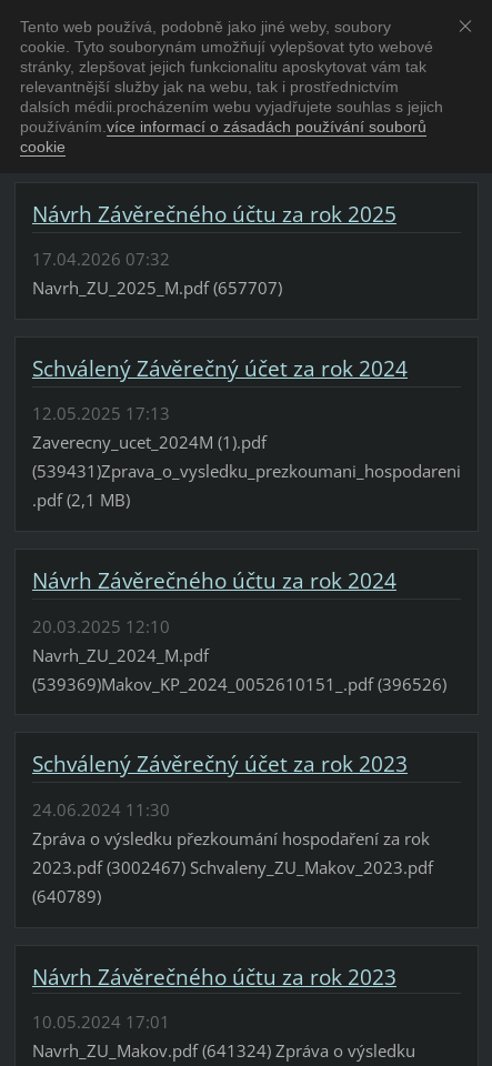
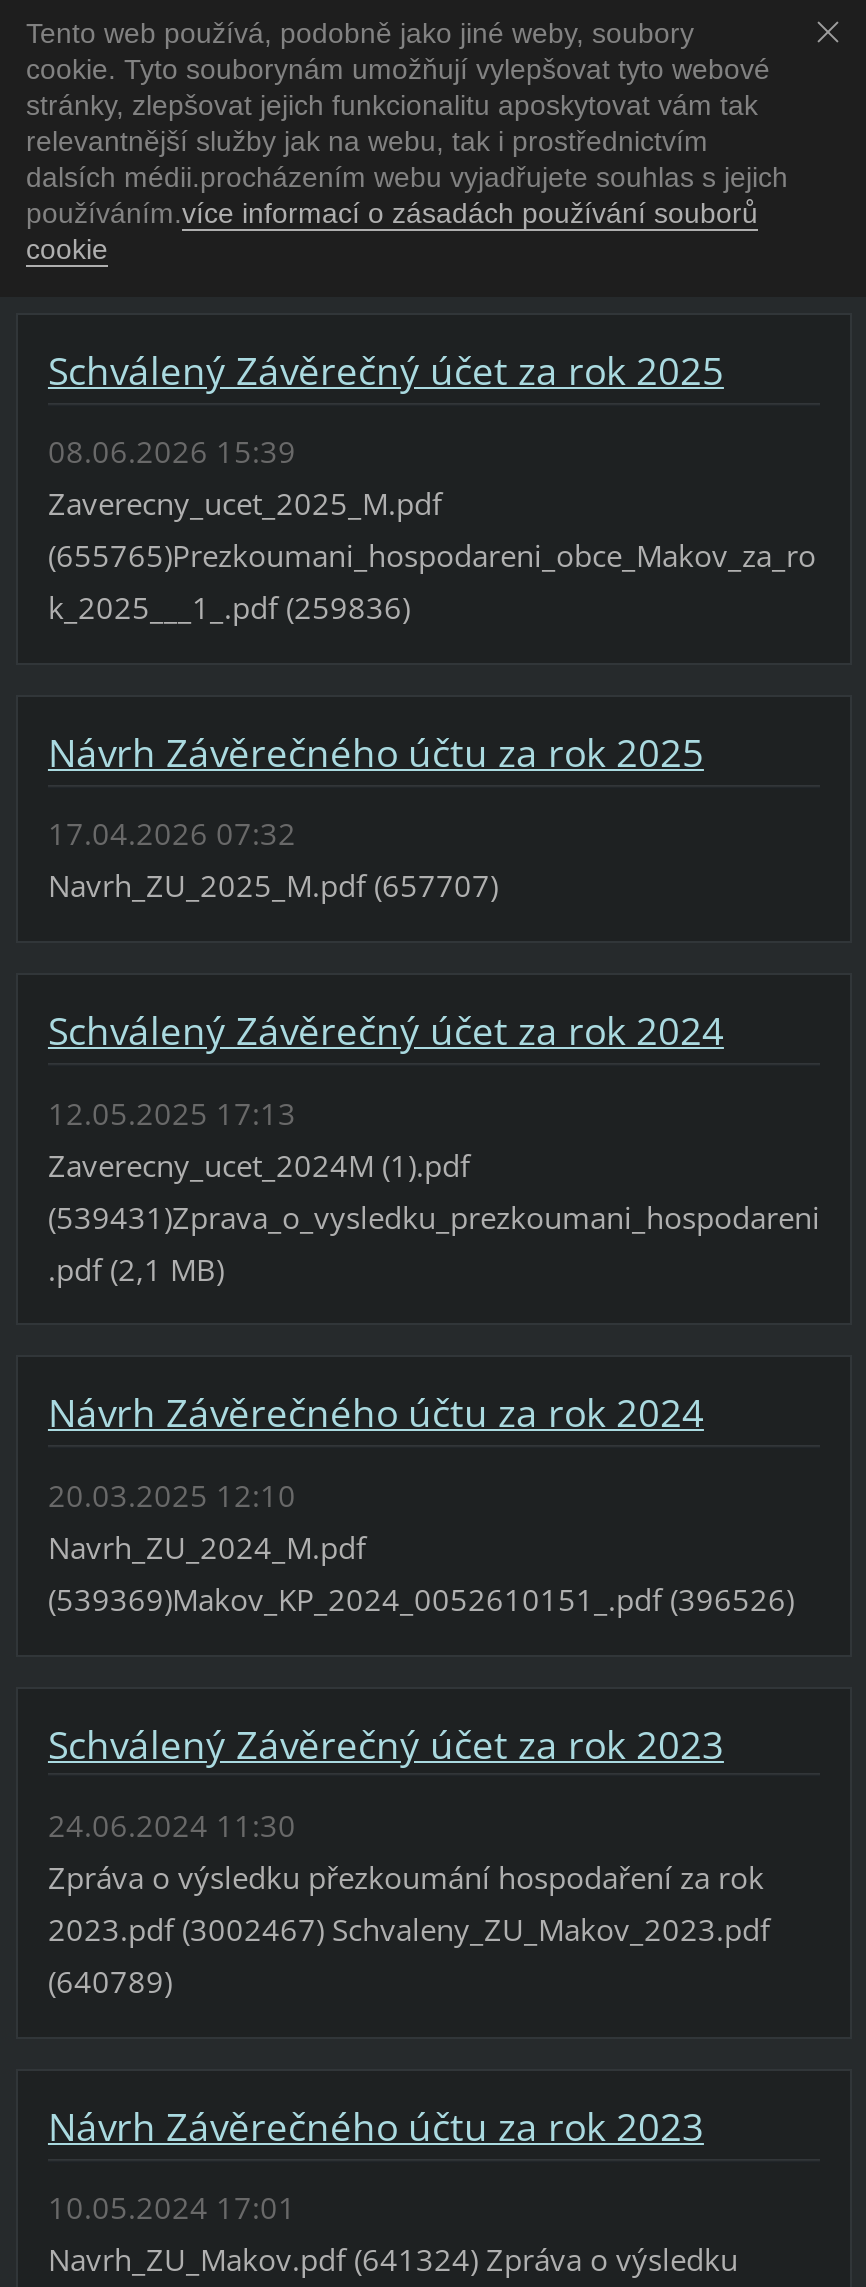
none -> [48,345,816,627] Schválený Závěrečný účet za rok 2025 | 08.06.2026 15:39 | Zaverecny_ucet_2025_M.pdf | (655765)Prezkoumani_hospodareni_obce_Makov_za_ro | k_2025___1_.pdf (259836)

